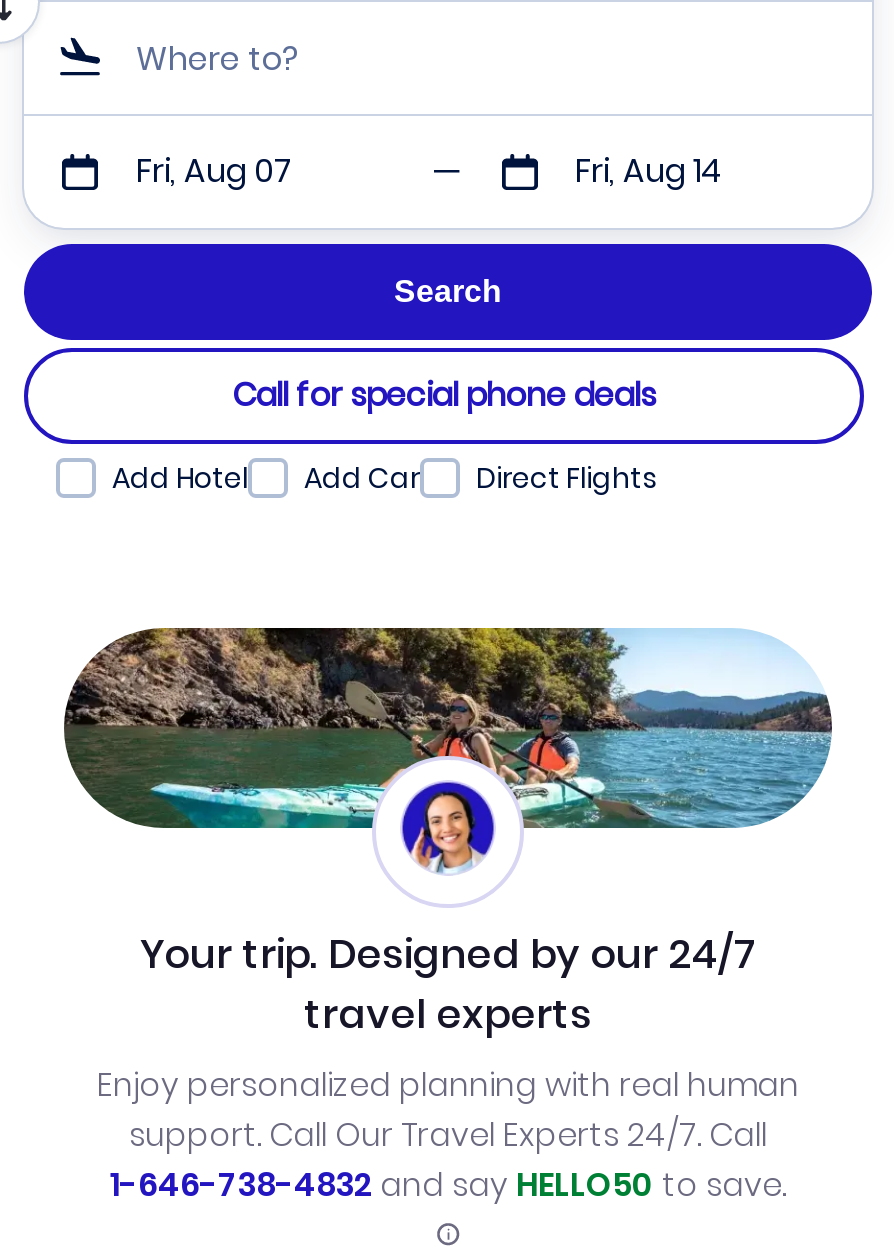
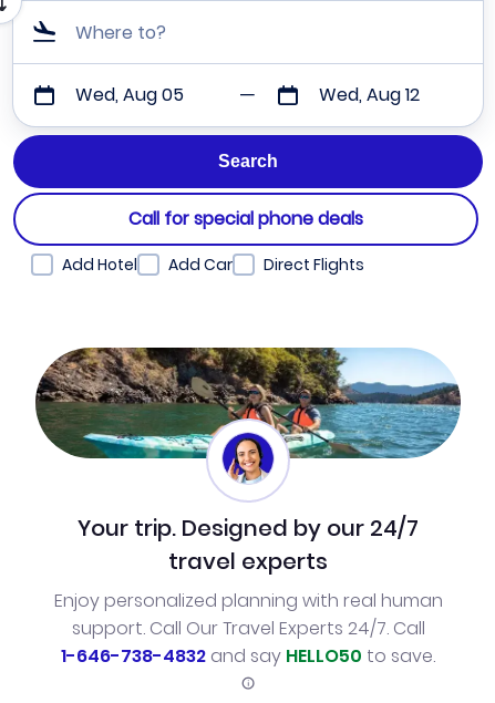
[136,149,292,195] Fri, Aug 07 -> [75,82,184,108] Wed, Aug 05
[575,149,723,195] Fri, Aug 14 -> [318,82,419,108] Wed, Aug 12

